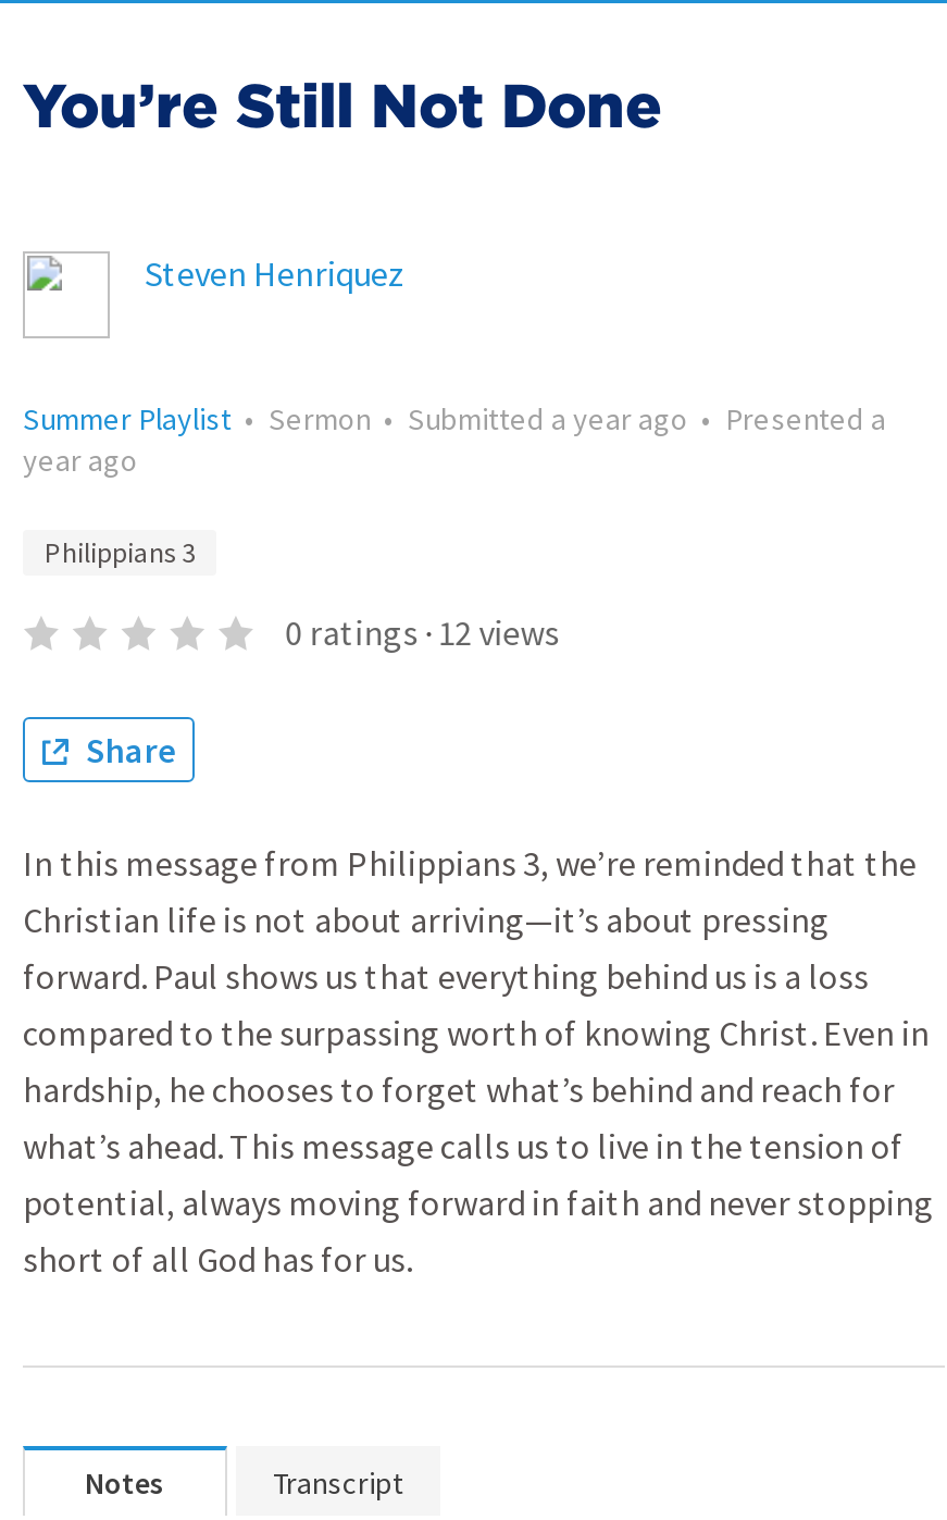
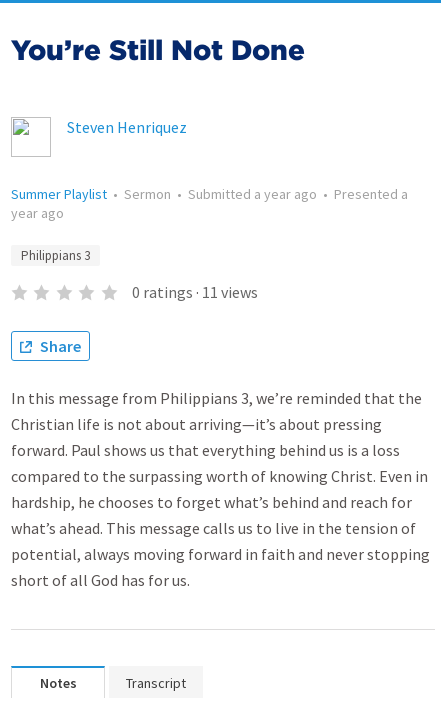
[285,610,559,654] 0 ratings · 12 views -> [132,282,258,302] 0 ratings · 11 views

